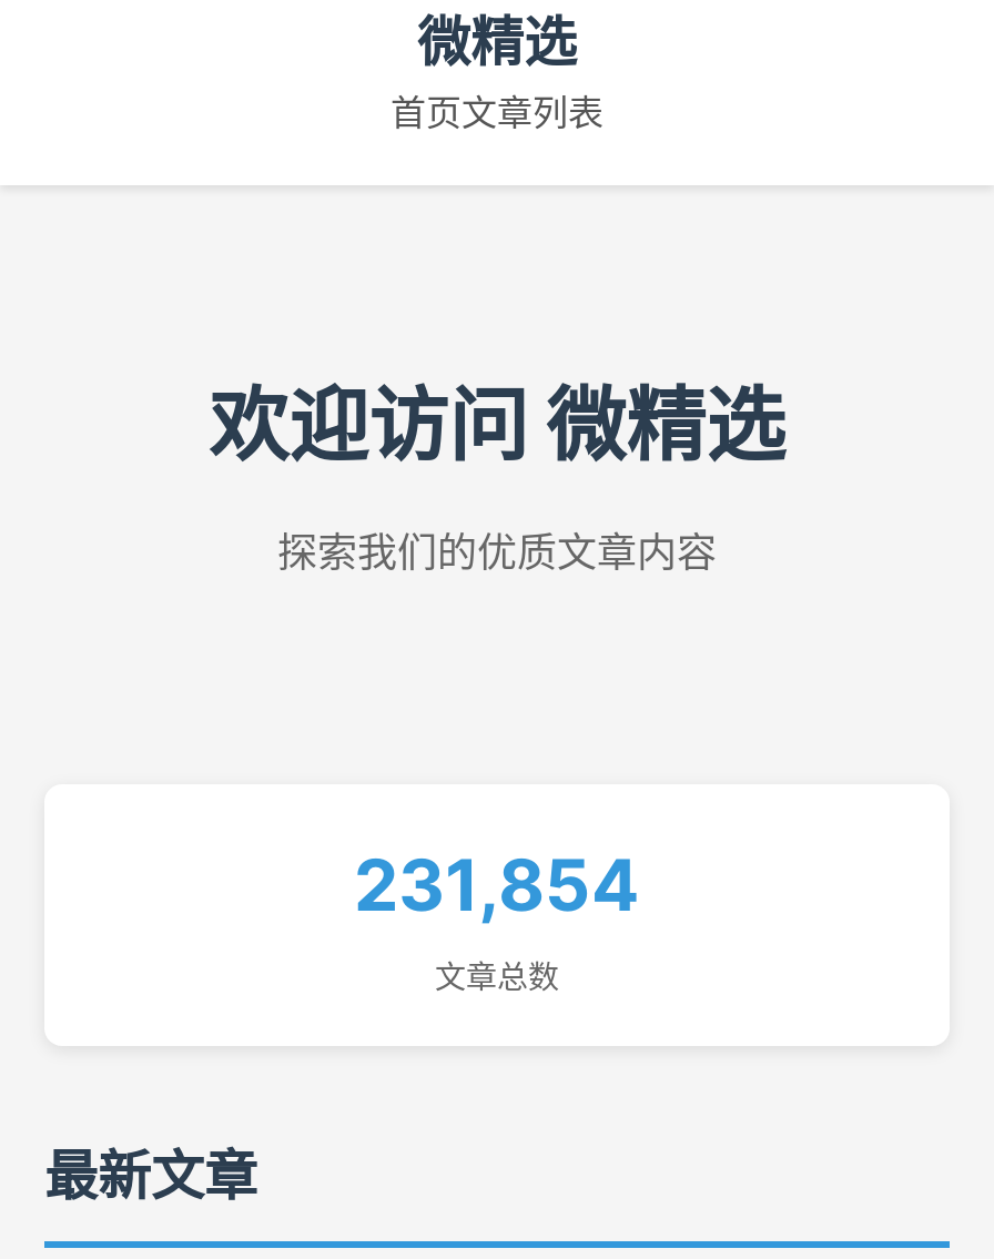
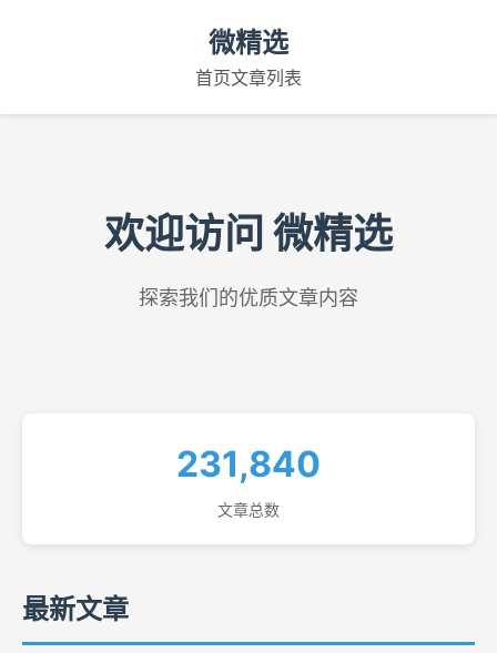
[354,842,640,928] 231,854 -> [176,442,321,486] 231,840

